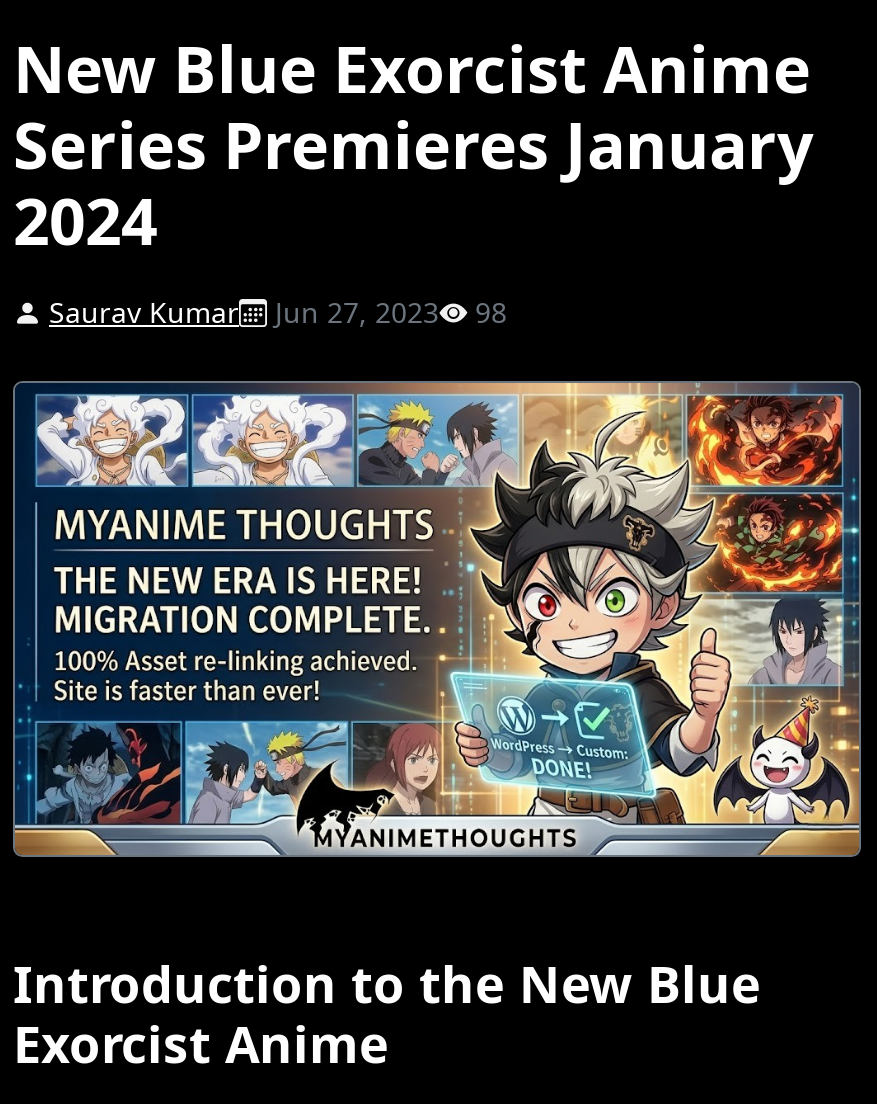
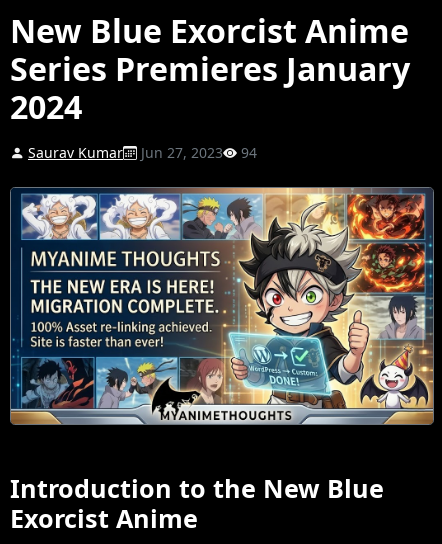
[49,293,507,331] Saurav Kumar Jun 27, 2023 98 -> [28,143,257,162] Saurav Kumar Jun 27, 2023 94

